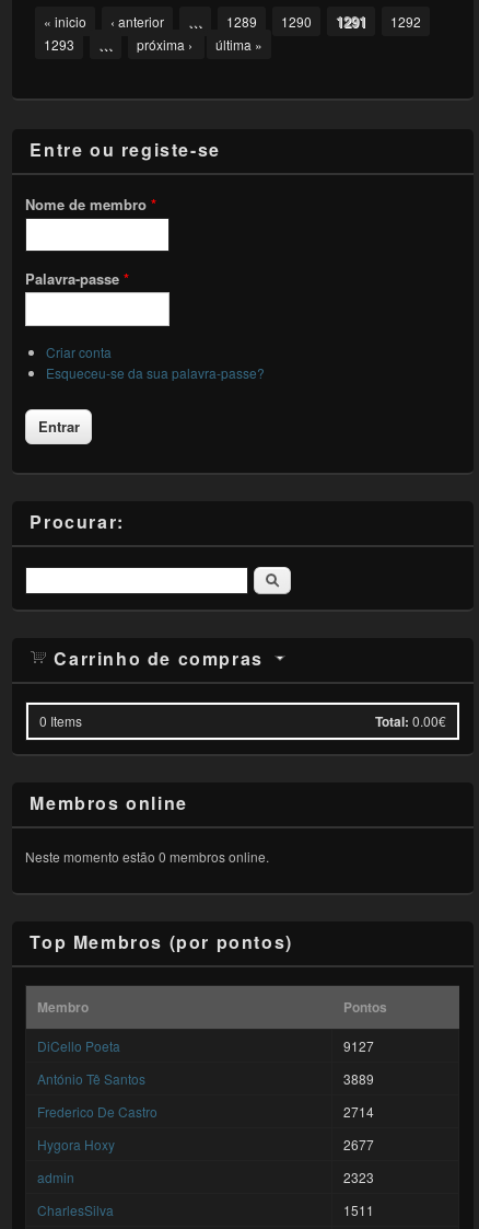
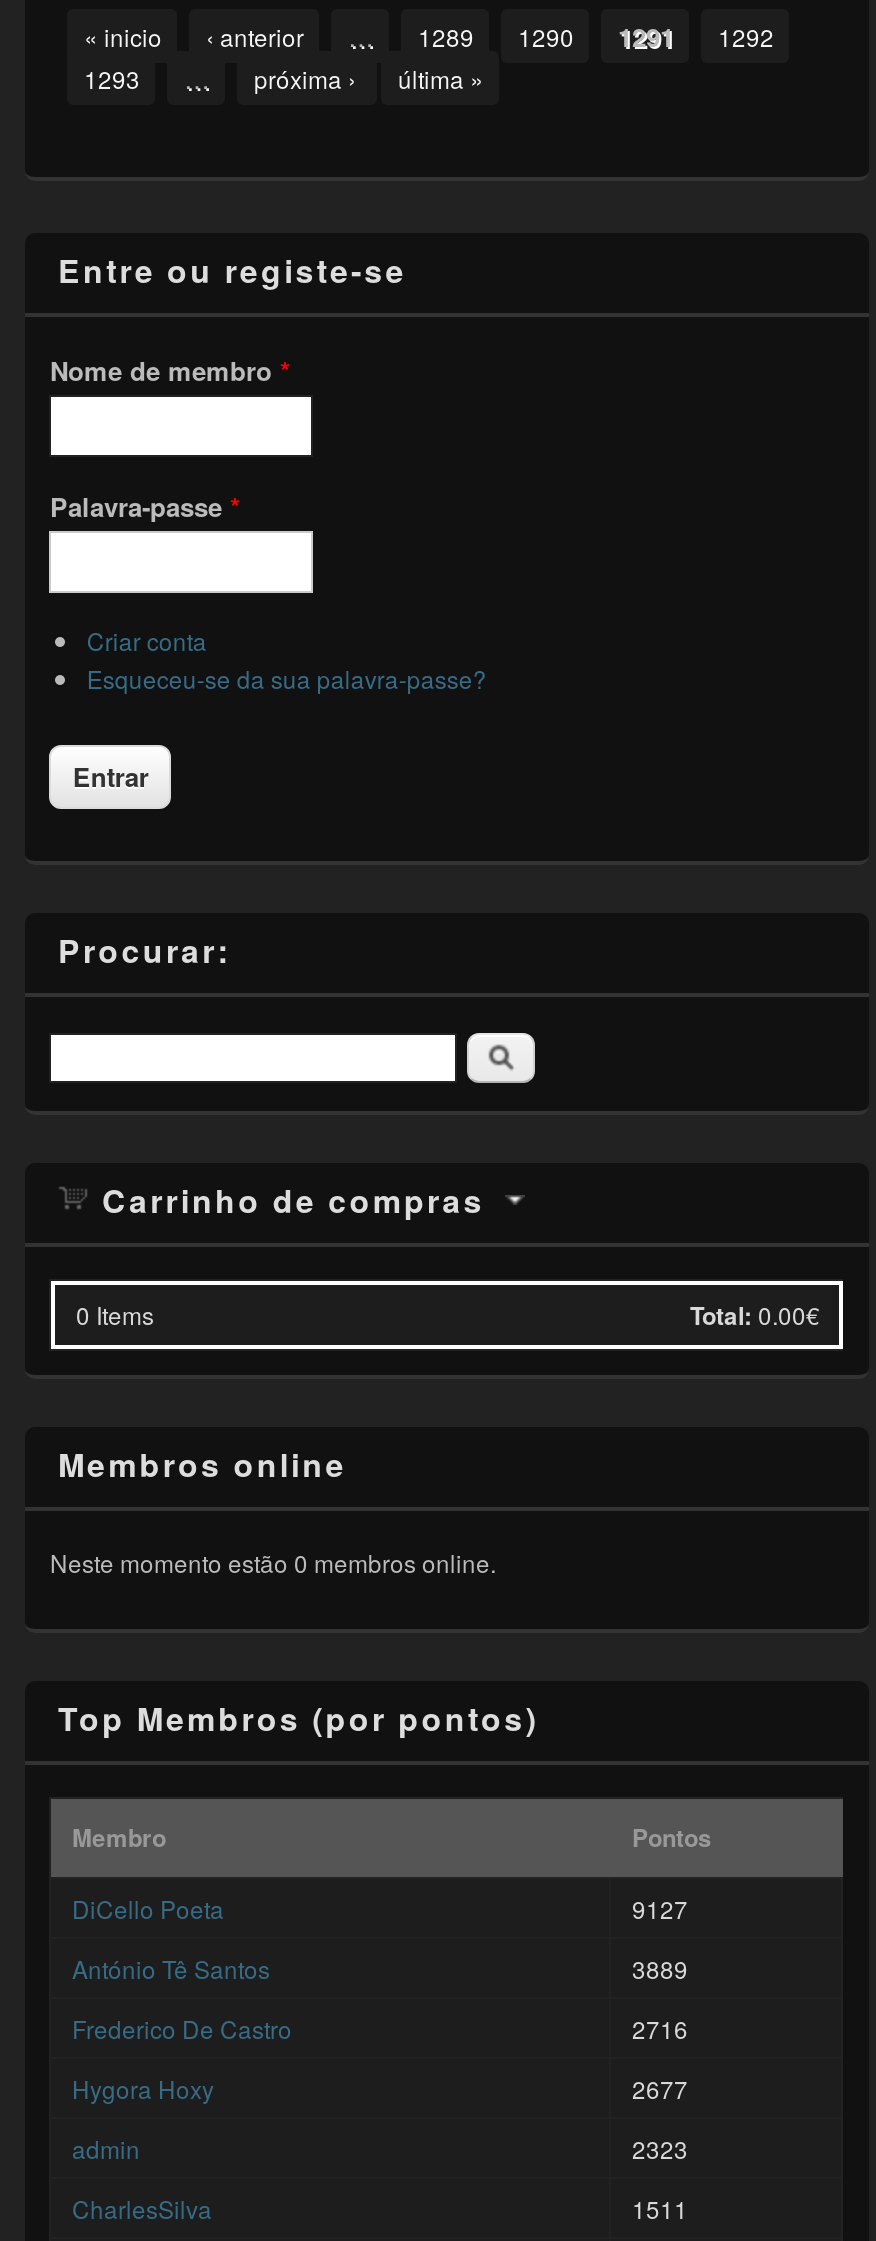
[344,1102,374,1120] 2714 -> [632,2010,688,2044] 2716

